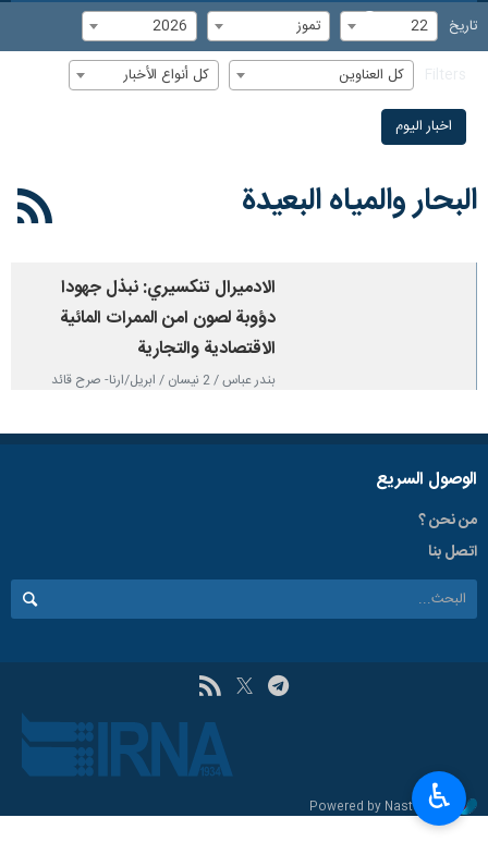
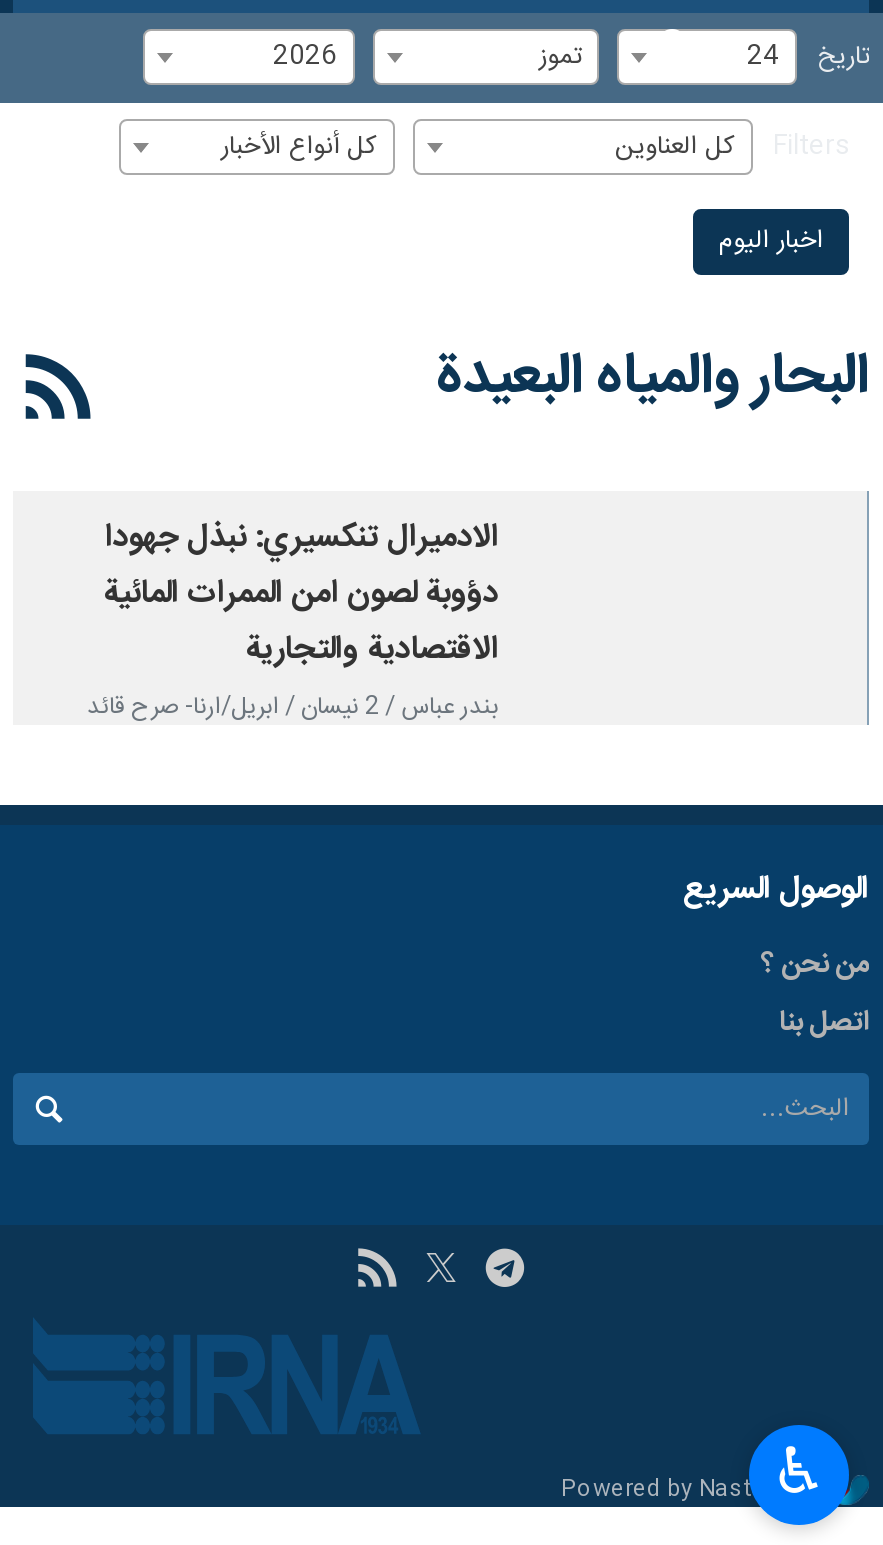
[411,15,477,38] تاریخ 22 -> [747,36,869,79] تاریخ 24

